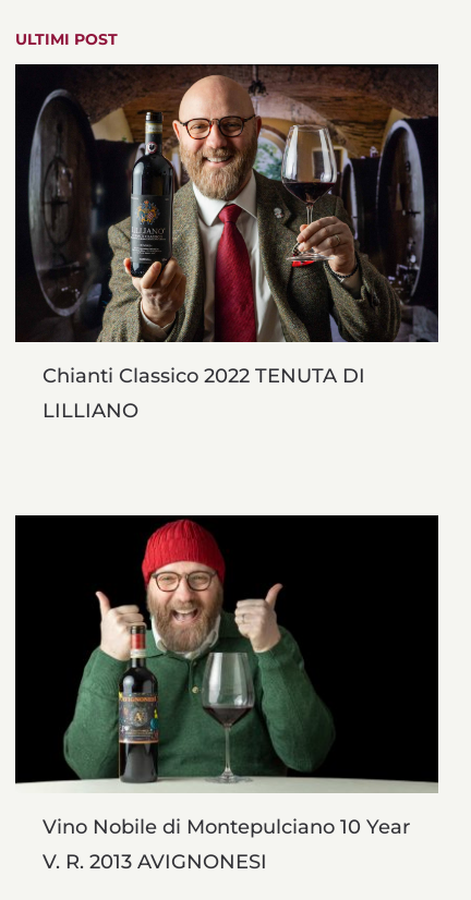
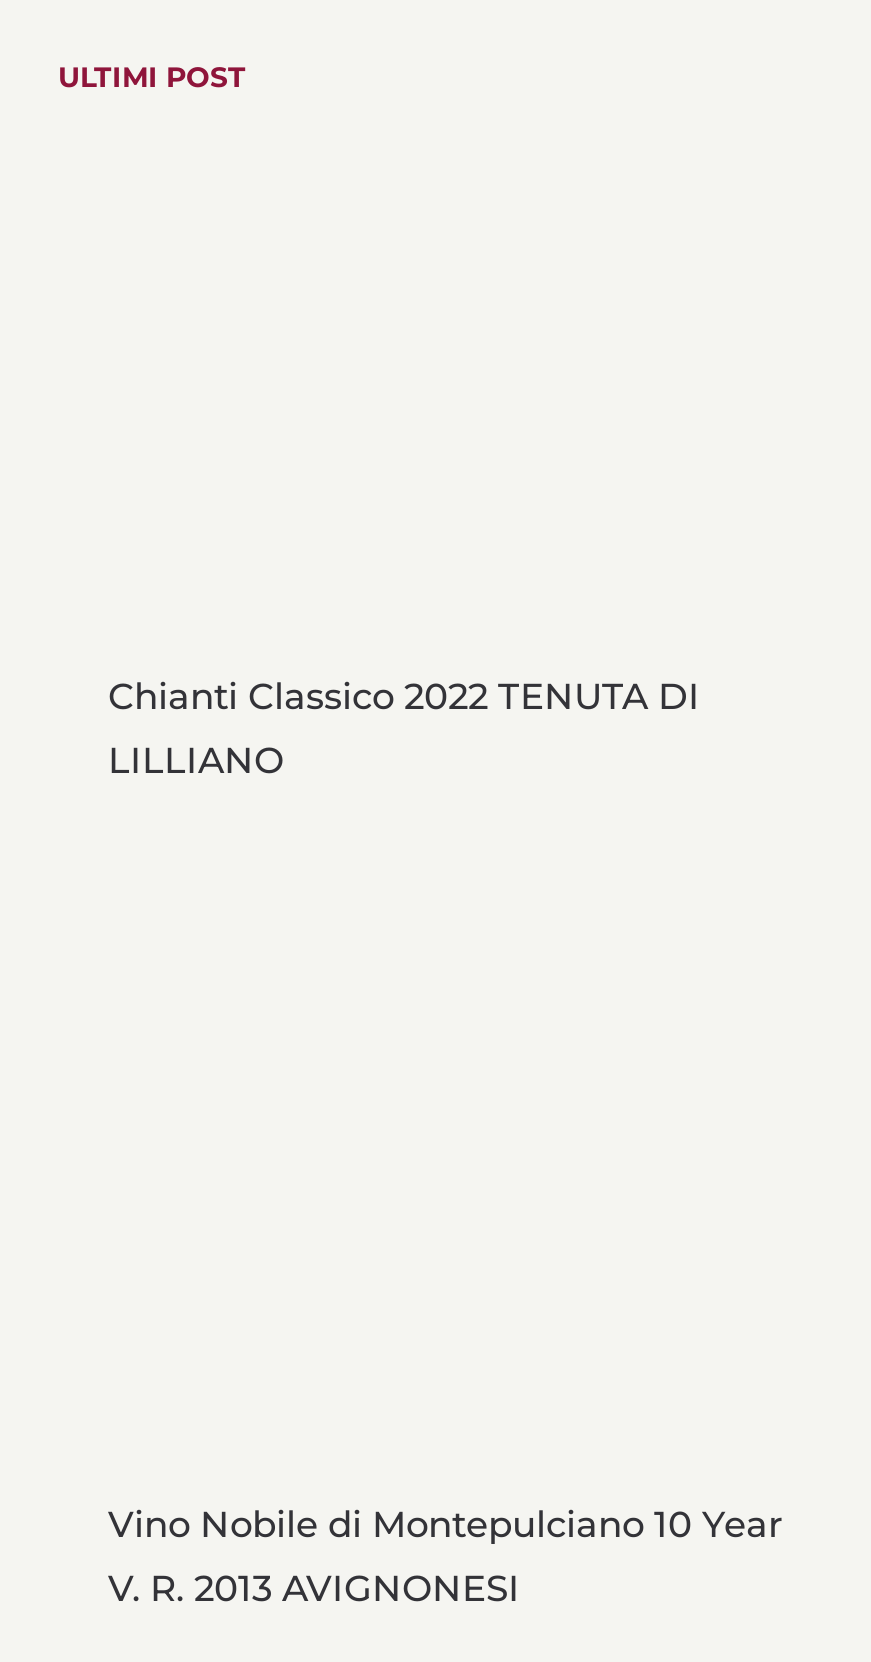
[14,63,439,343] [image] -> none
[14,514,439,793] [image] -> none

